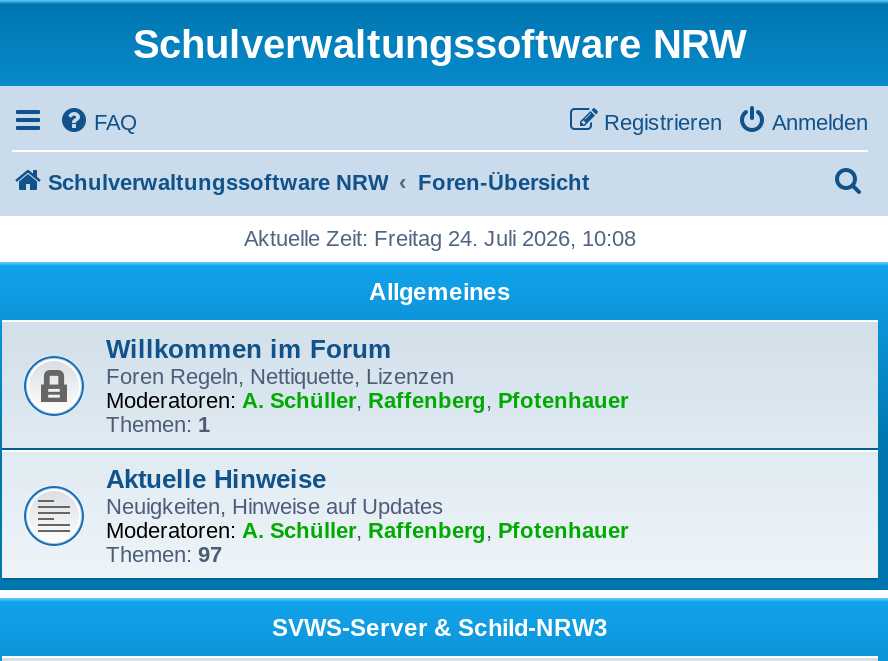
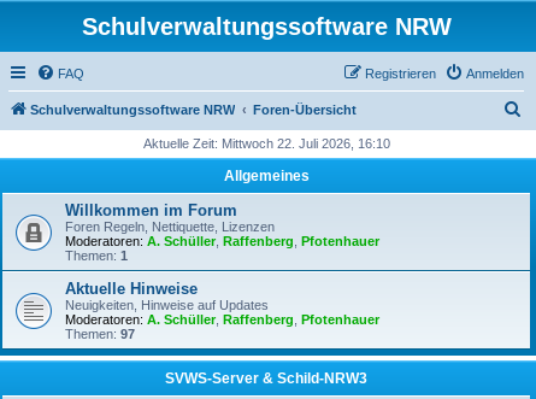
[244,226,636,250] Aktuelle Zeit: Freitag 24. Juli 2026, 10:08 -> [143,136,390,151] Aktuelle Zeit: Mittwoch 22. Juli 2026, 16:10

